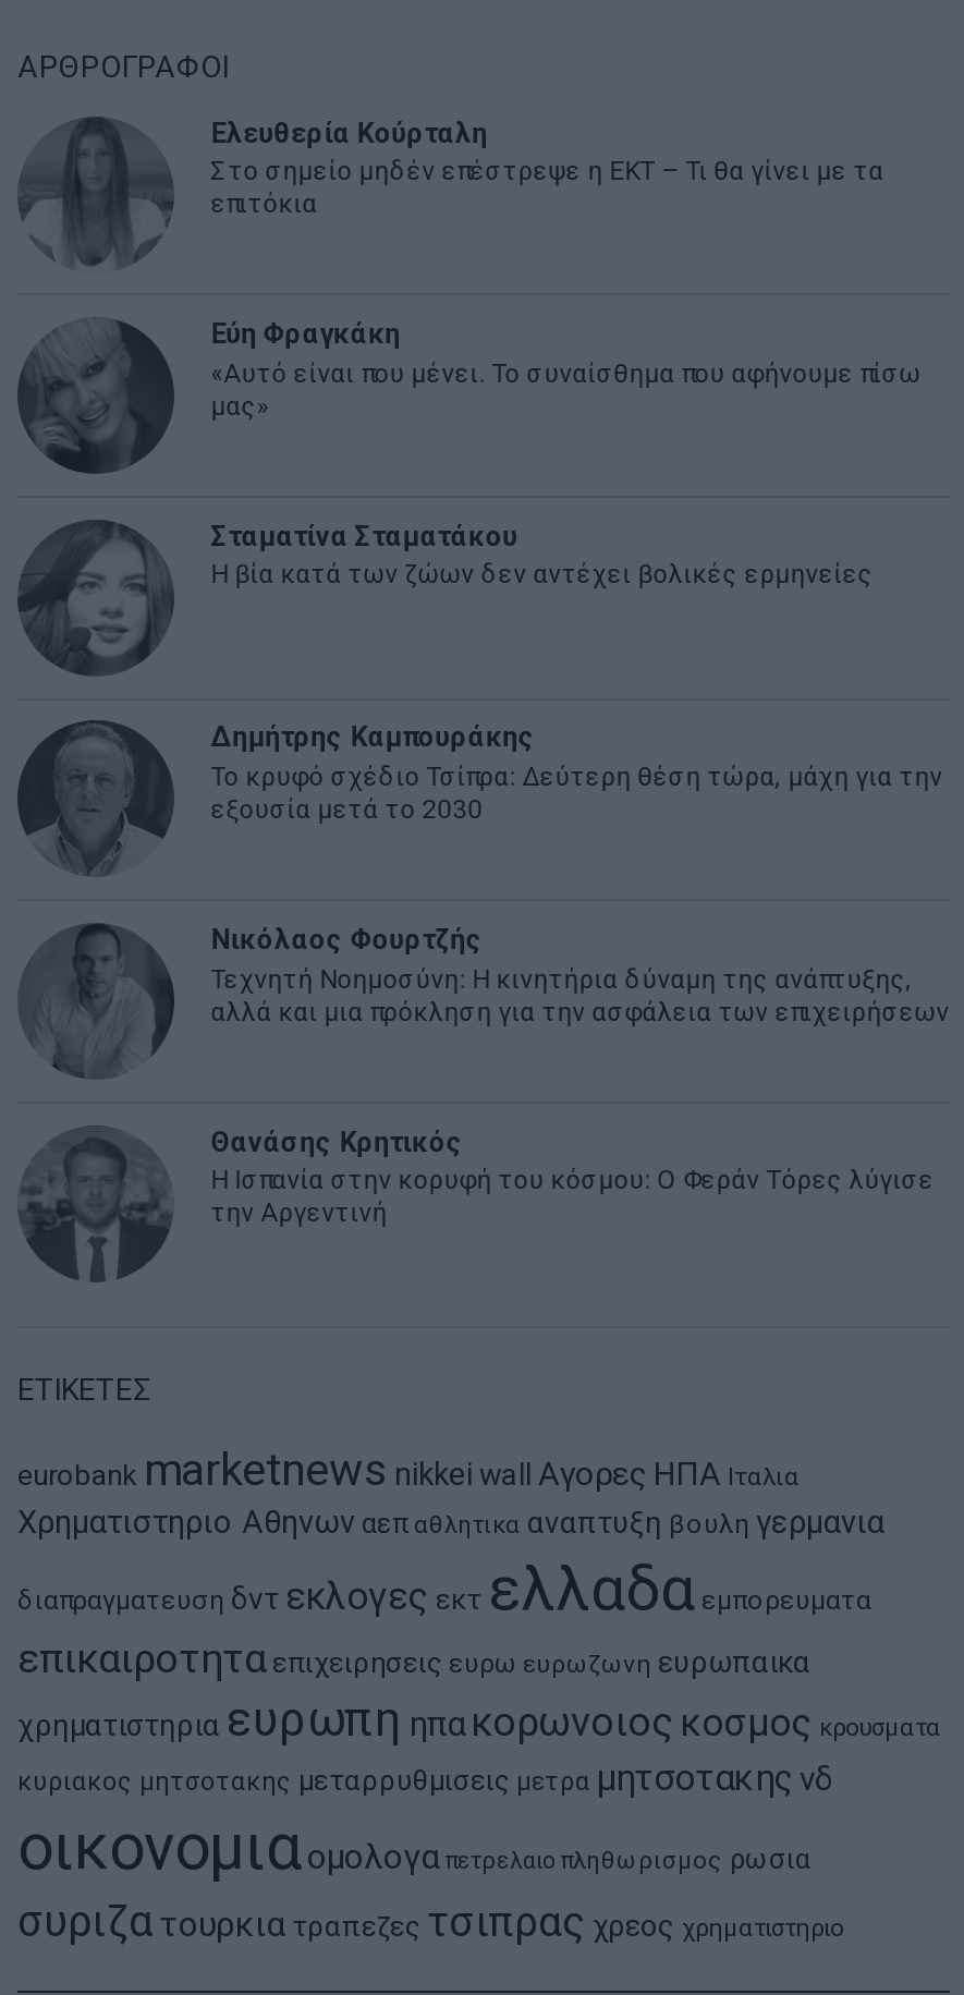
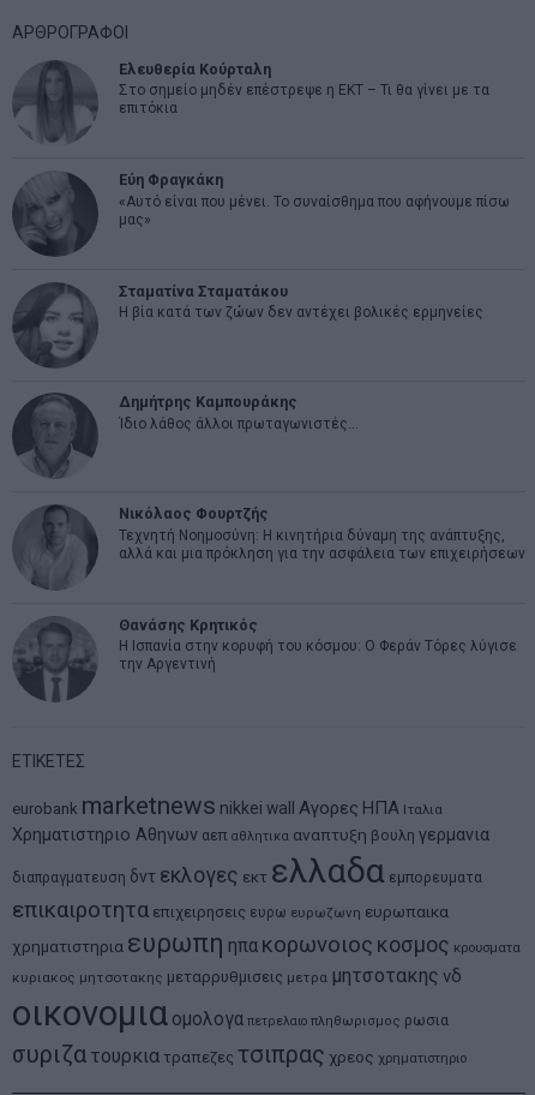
[211,762,943,825] Το κρυφό σχέδιο Τσίπρα: Δεύτερη θέση τώρα, μάχη για την | εξουσία μετά το 2030 -> [119,416,358,432] Ίδιο λάθος άλλοι πρωταγωνιστές…

